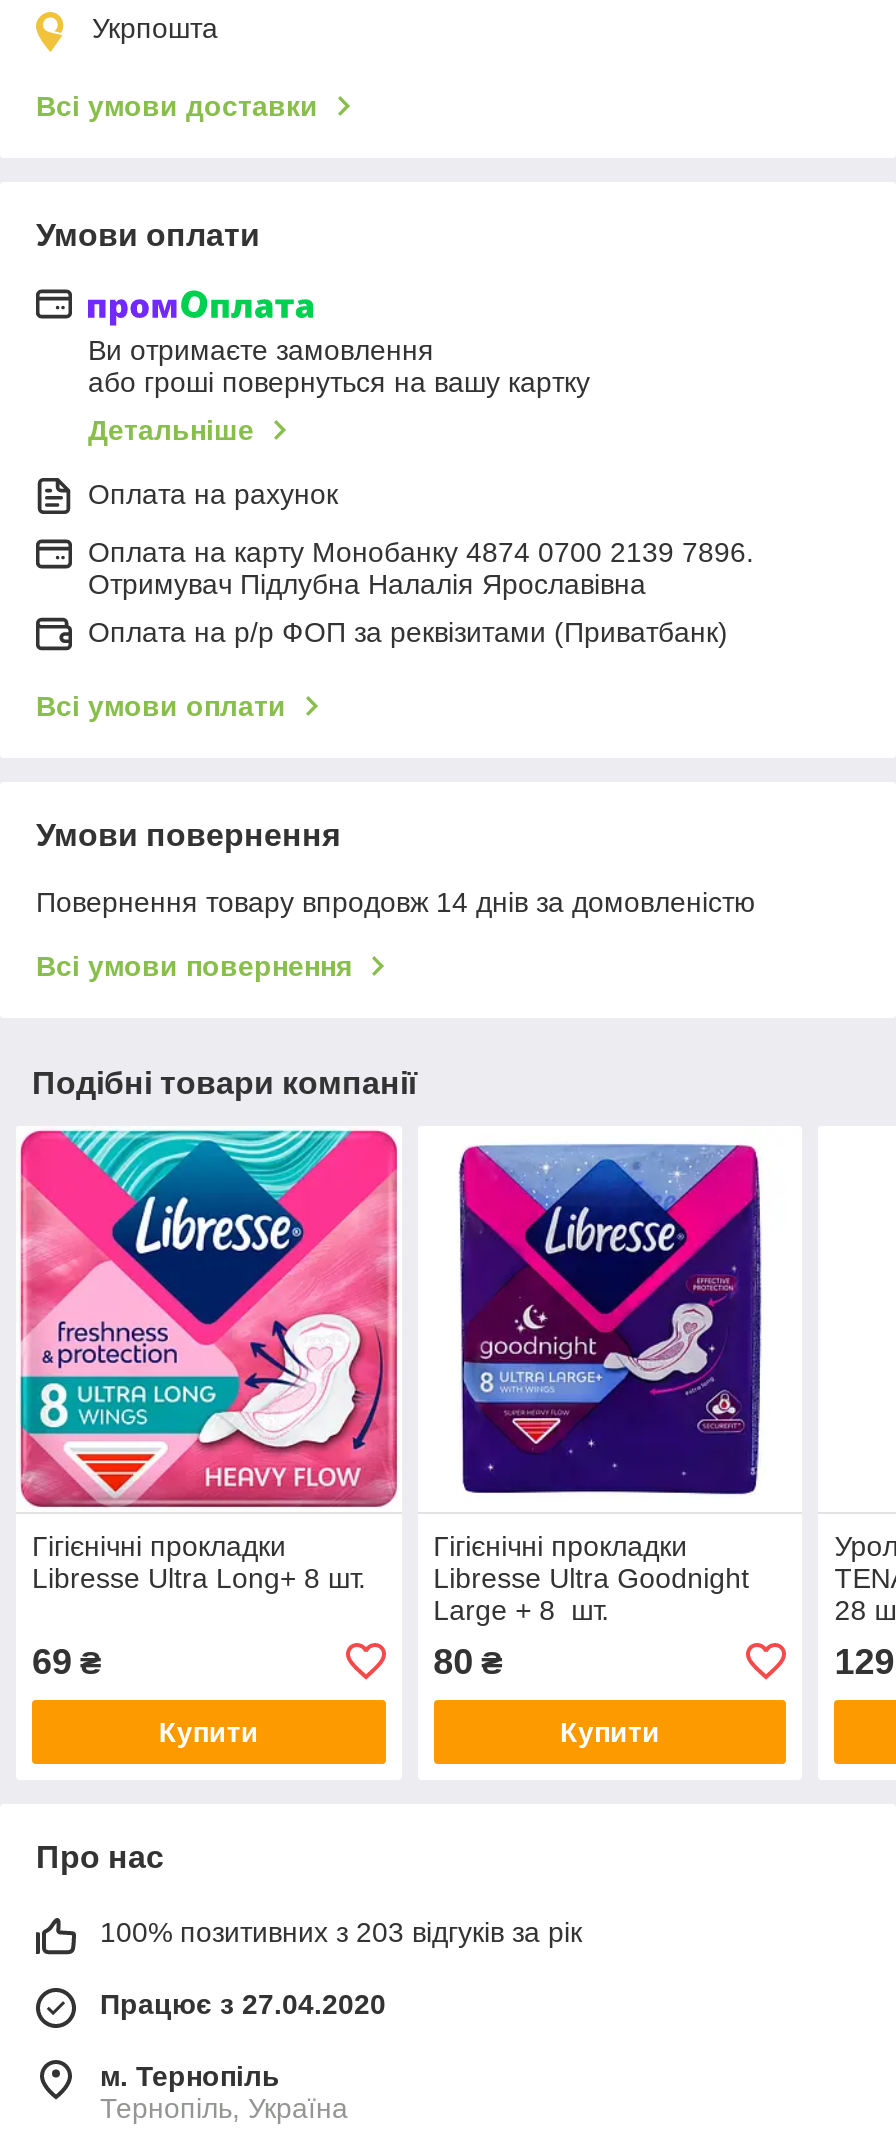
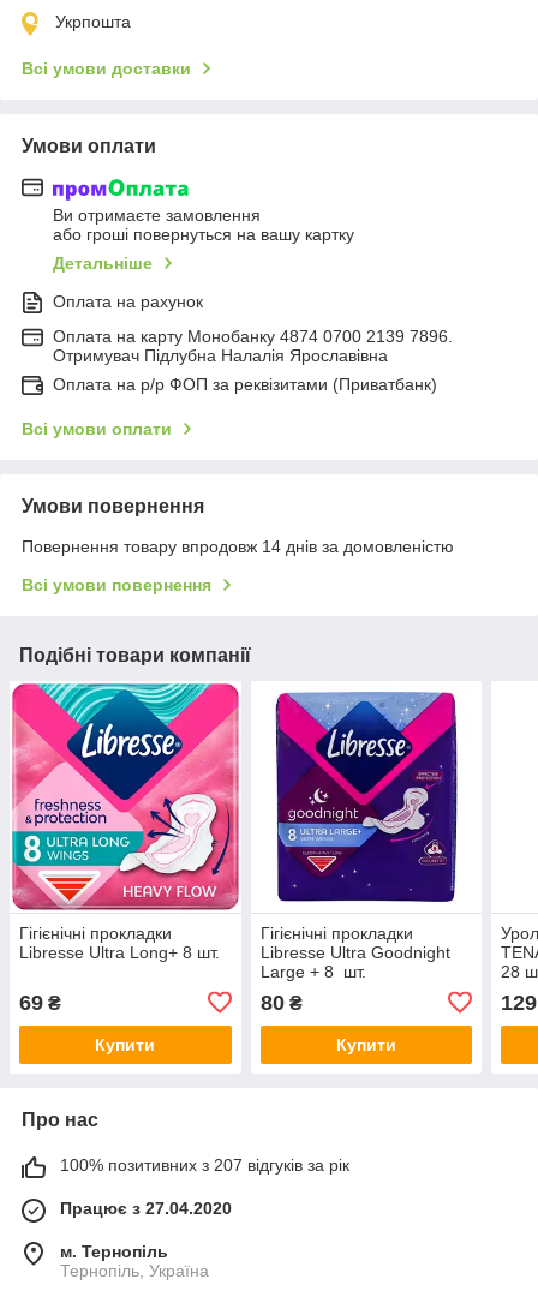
[100,1916,582,1948] 100% позитивних з 203 відгуків за рік -> [60,1155,349,1174] 100% позитивних з 207 відгуків за рік

